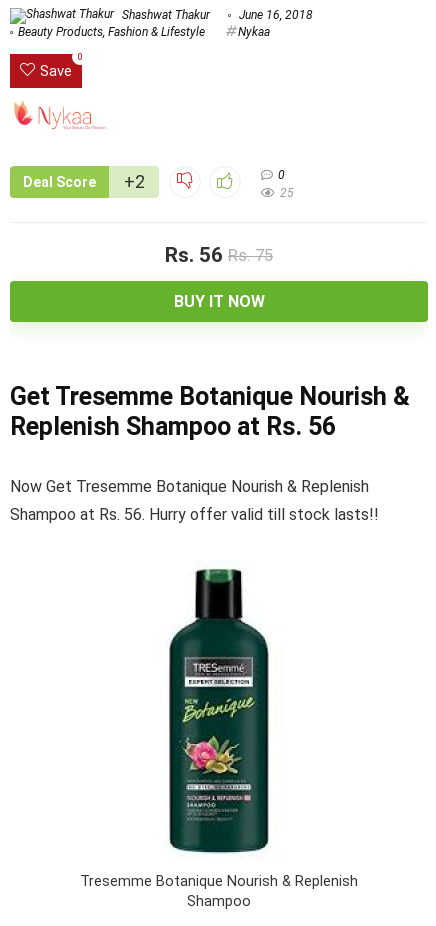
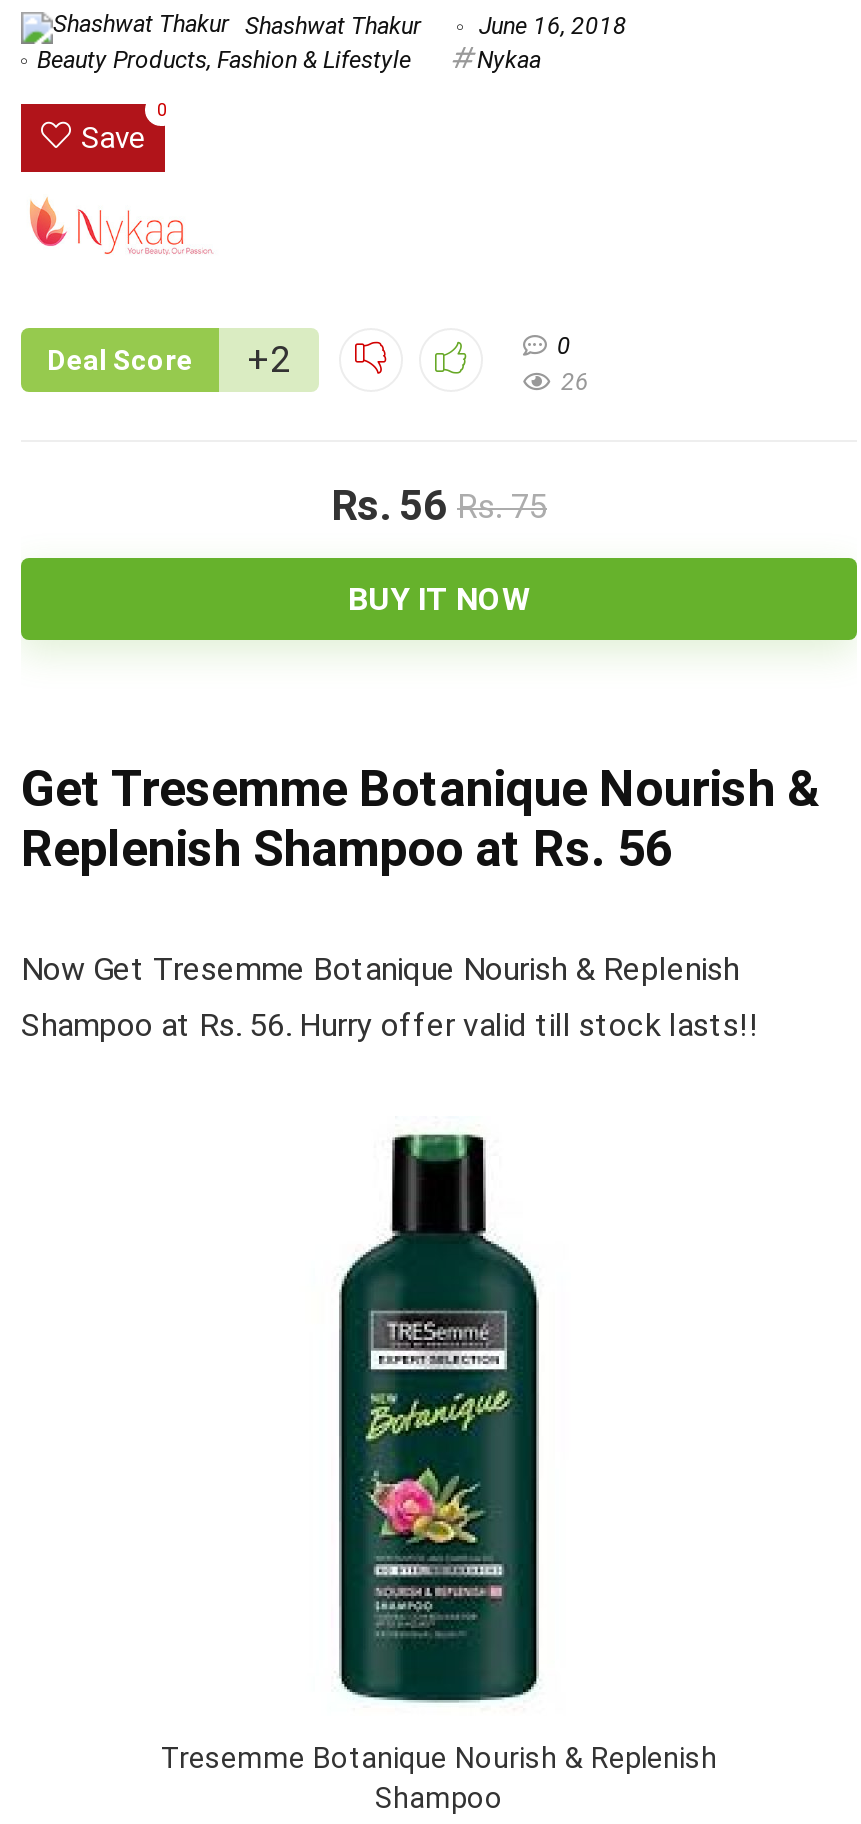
[280,185,294,199] 25 -> [561,367,589,395] 26

